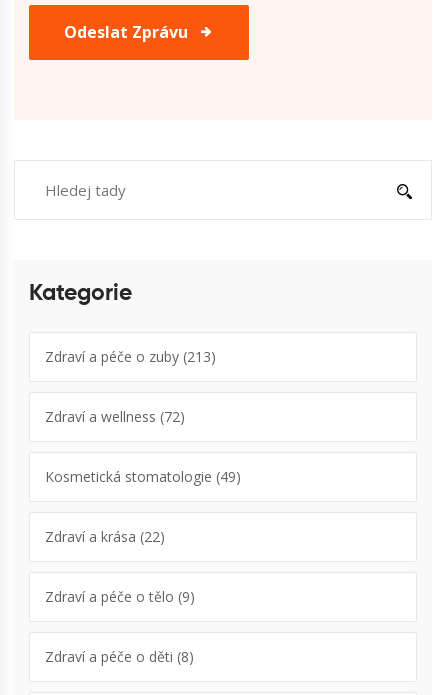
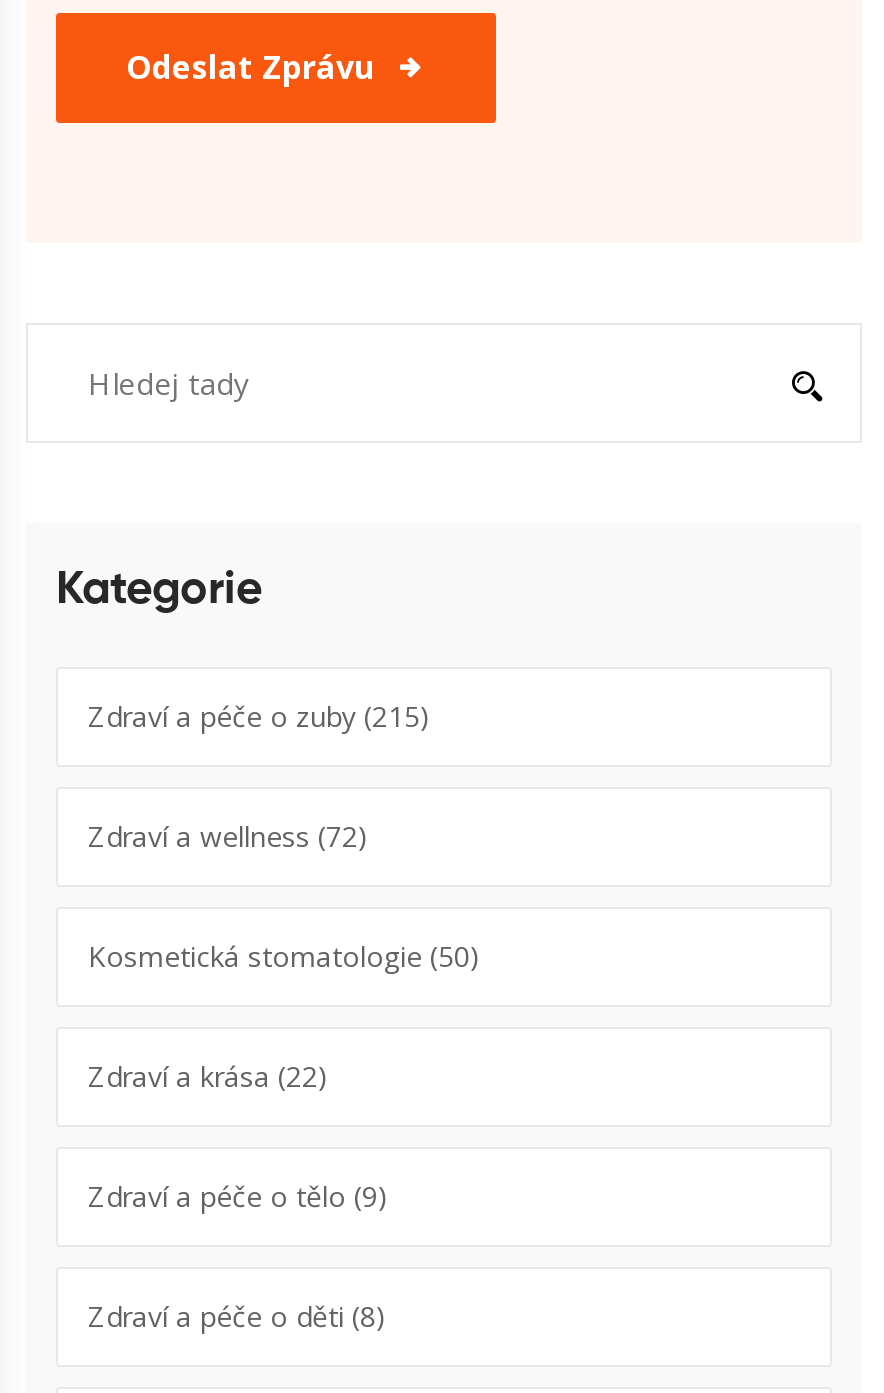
[45,347,216,366] Zdraví a péče o zuby (213) -> [88,698,430,736] Zdraví a péče o zuby (215)
[45,467,241,486] Kosmetická stomatologie (49) -> [88,938,480,976] Kosmetická stomatologie (50)

